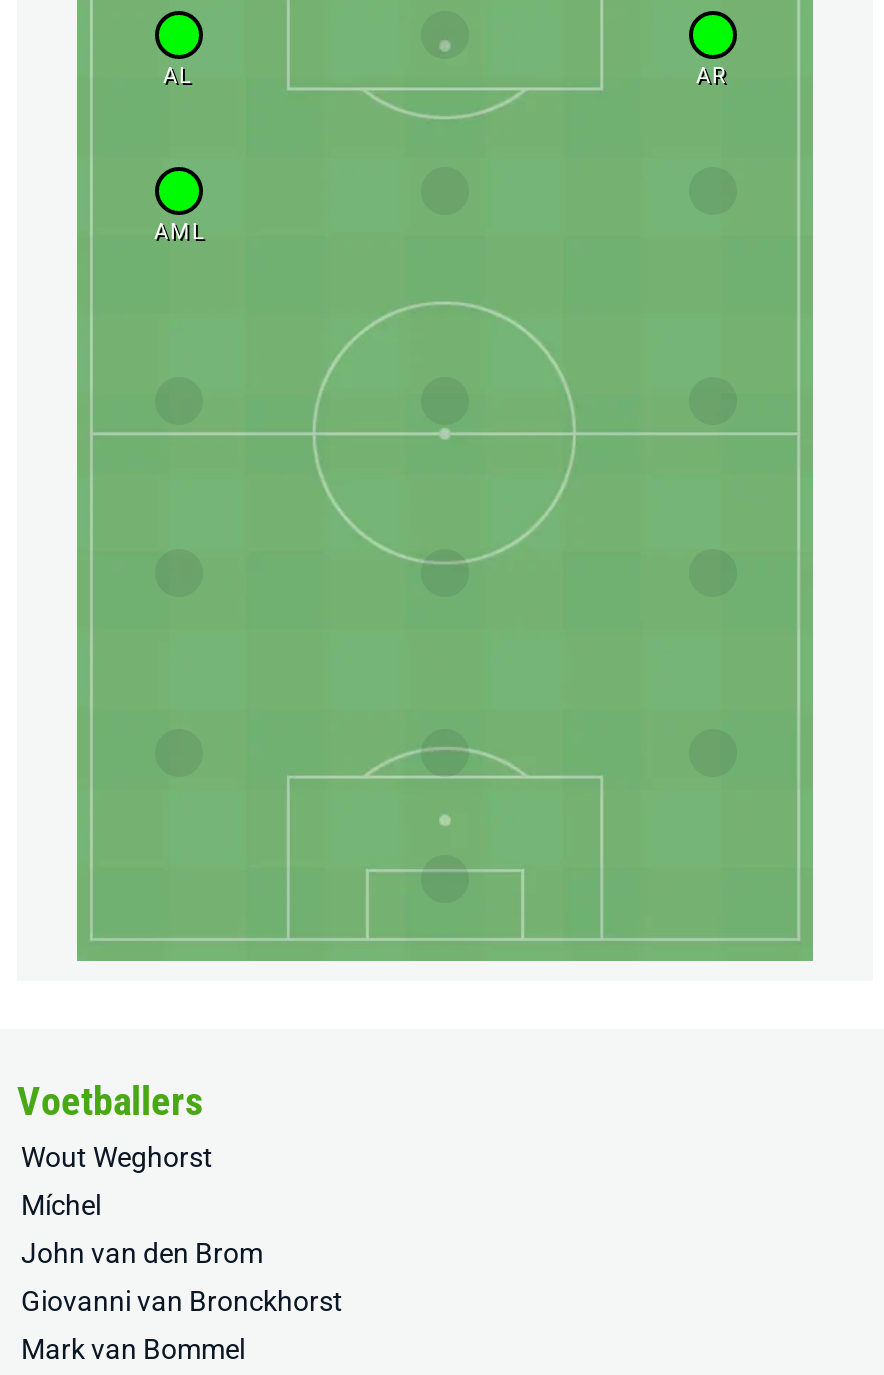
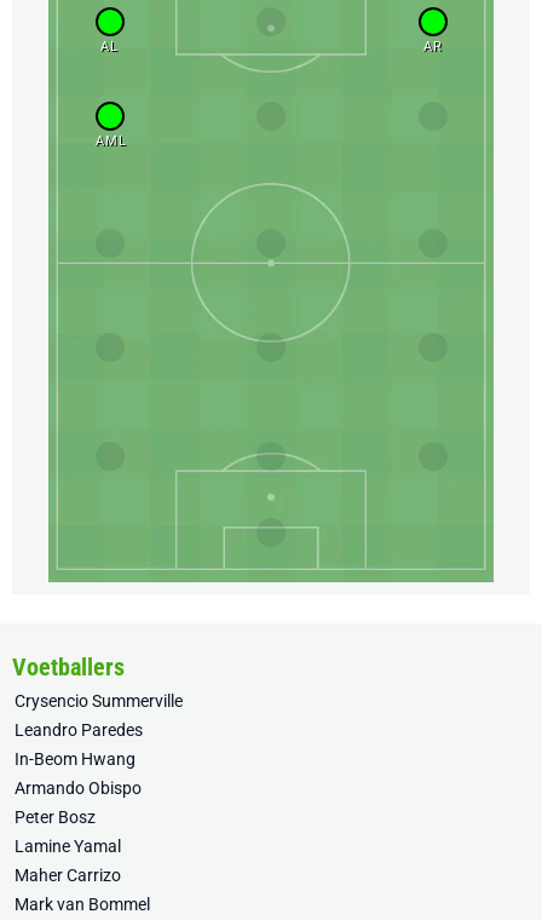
[21,1142,343,1318] Wout Weghorst | Míchel | John van den Brom | Giovanni van Bronckhorst -> [15,692,183,885] Crysencio Summerville | Leandro Paredes | In-Beom Hwang | Armando Obispo | Peter Bosz | Lamine Yamal | Maher Carrizo

